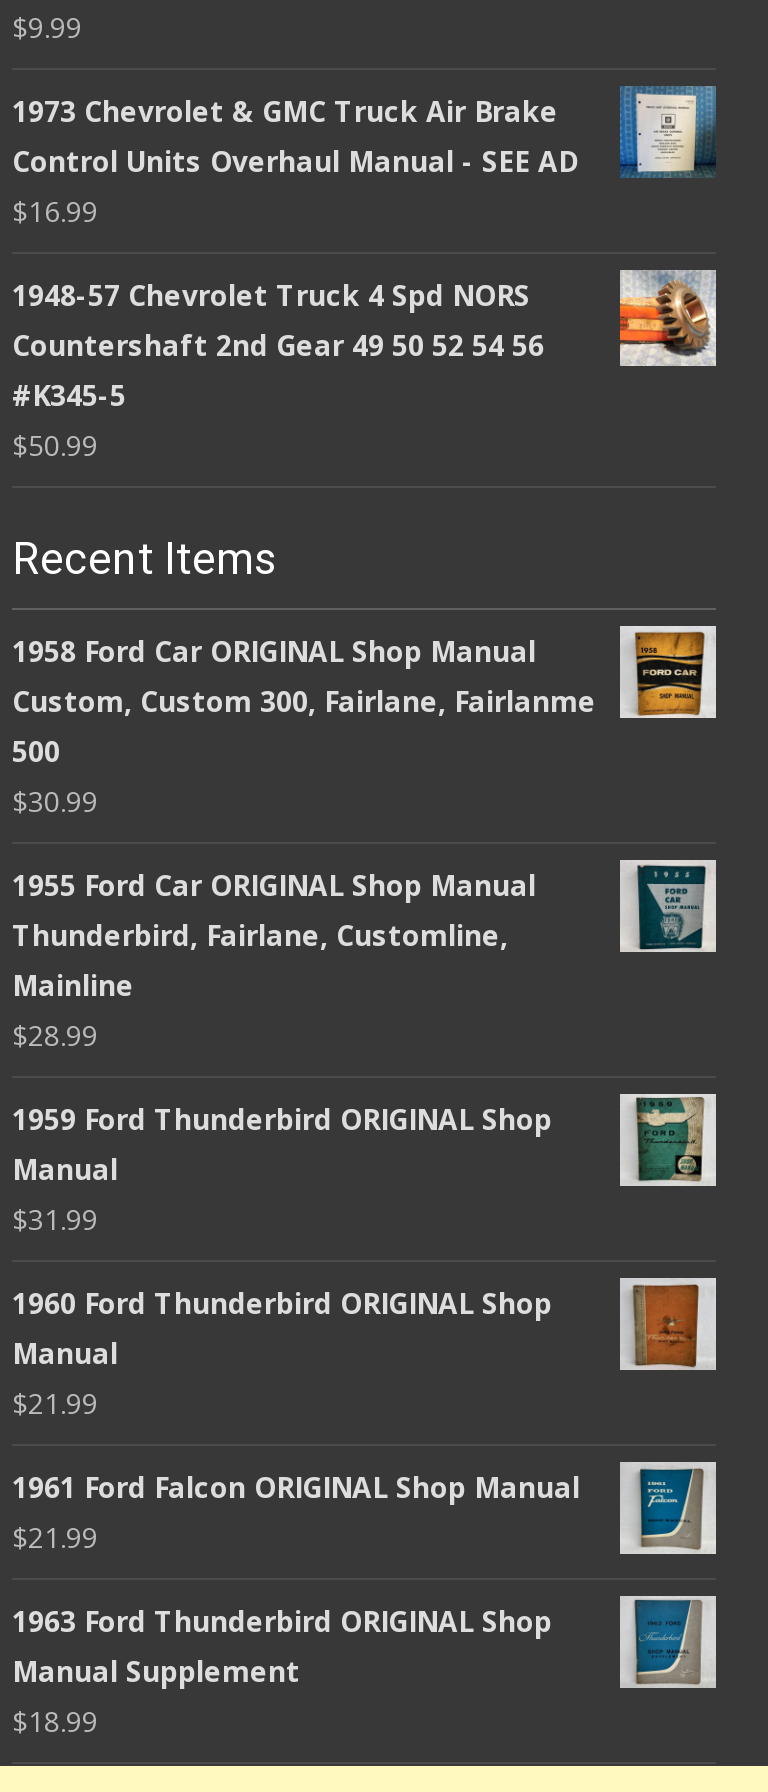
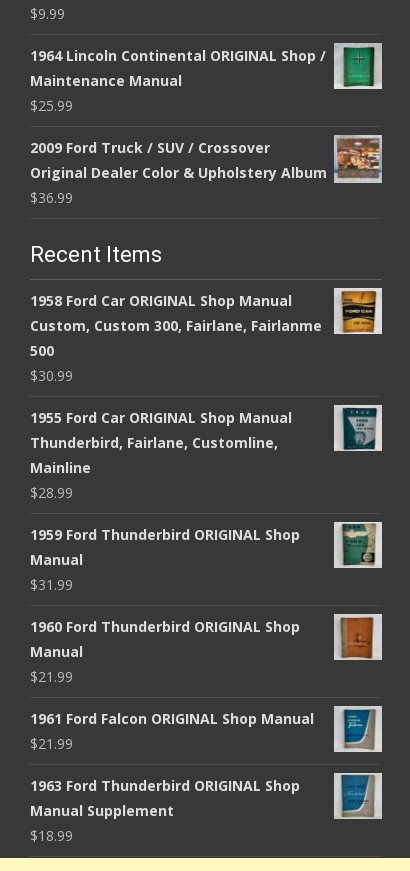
[12,86,716,229] [image] | 1973 Chevrolet & GMC Truck Air Brake | Control Units Overhaul Manual - SEE AD | $16.99 -> [30,42,383,115] [image] | 1964 Lincoln Continental ORIGINAL Shop / | Maintenance Manual | $25.99
[12,270,716,463] [image] | 1948-57 Chevrolet Truck 4 Spd NORS | Countershaft 2nd Gear 49 50 52 54 56 | #K345-5 | $50.99 -> [30,136,383,207] [image] | 2009 Ford Truck / SUV / Crossover | Original Dealer Color & Upholstery Album | $36.99

